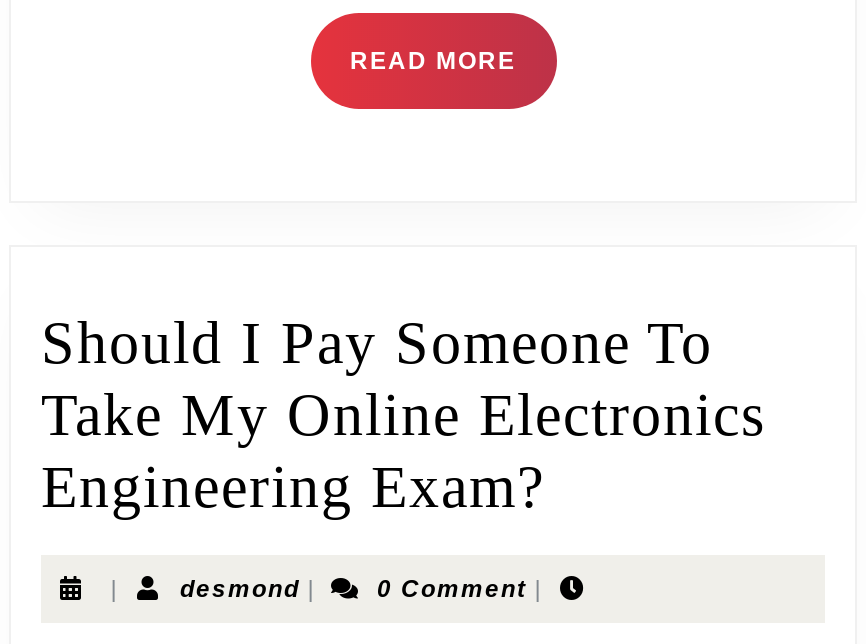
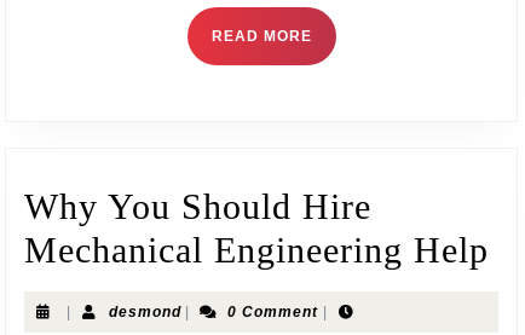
[41,309,767,519] Should I Pay Someone To | Take My Online Electronics | Engineering Exam? -> [24,186,489,270] Why You Should Hire | Mechanical Engineering Help

